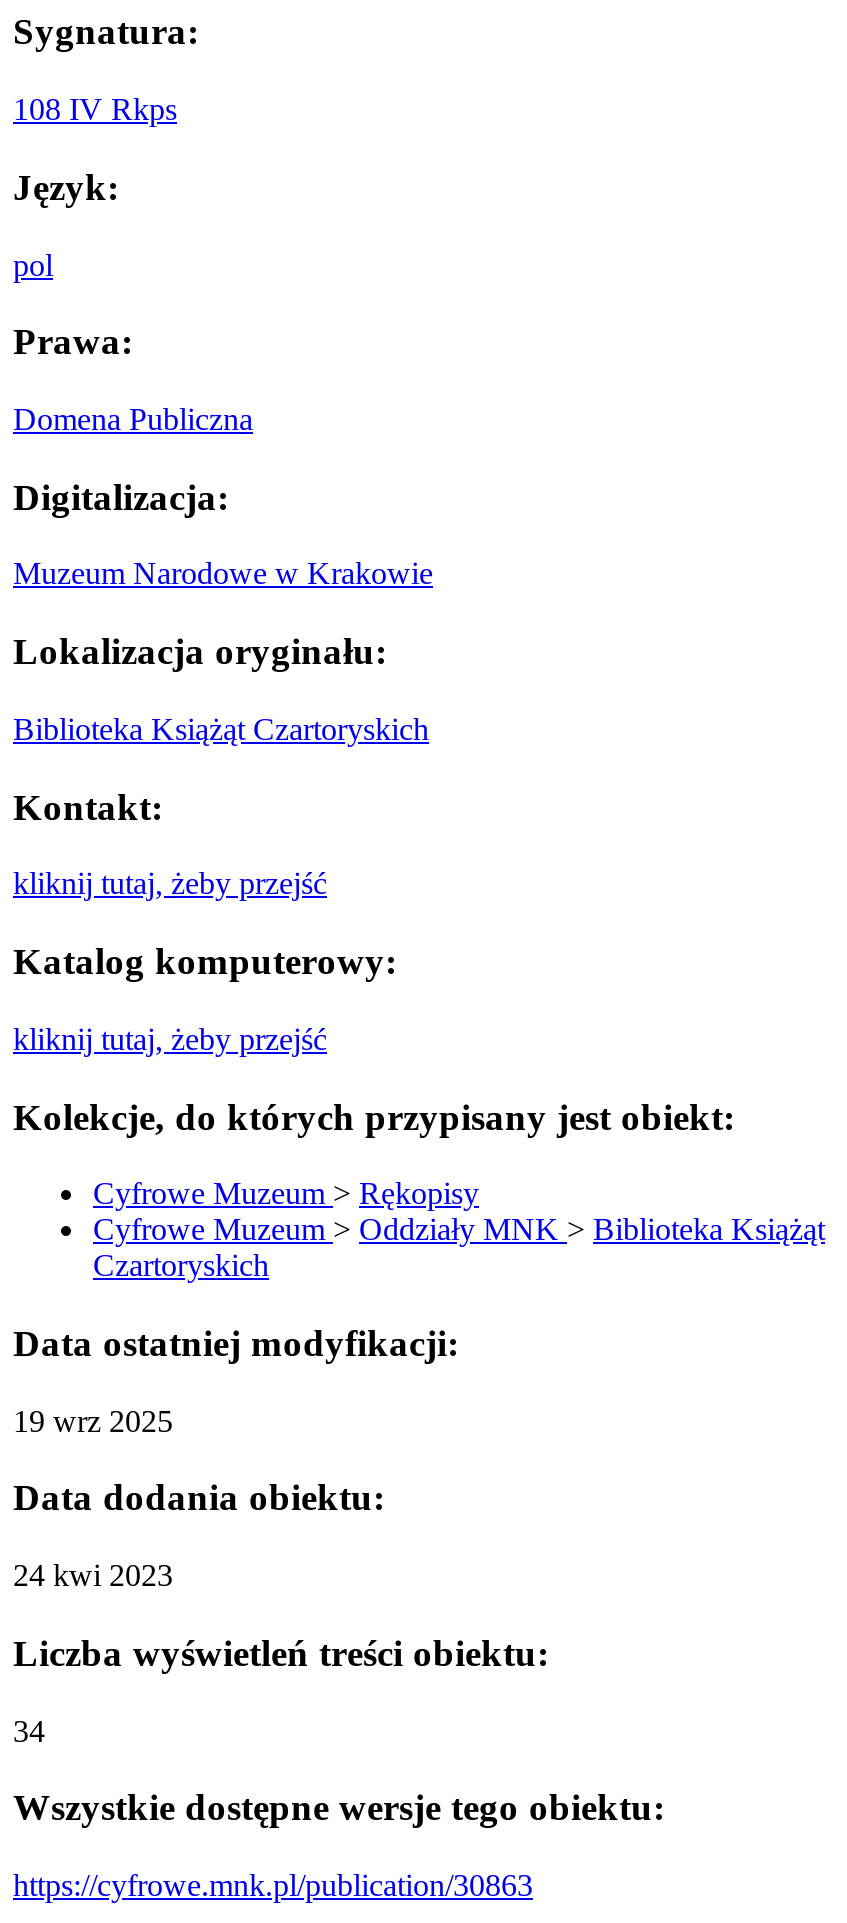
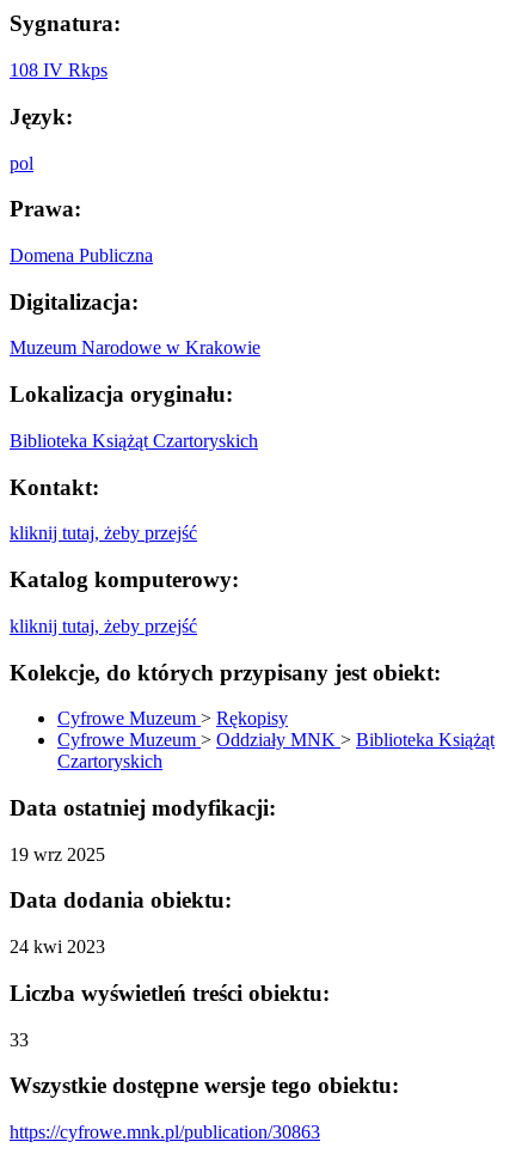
[13,1713,45,1747] 34 -> [10,1029,29,1049] 33

